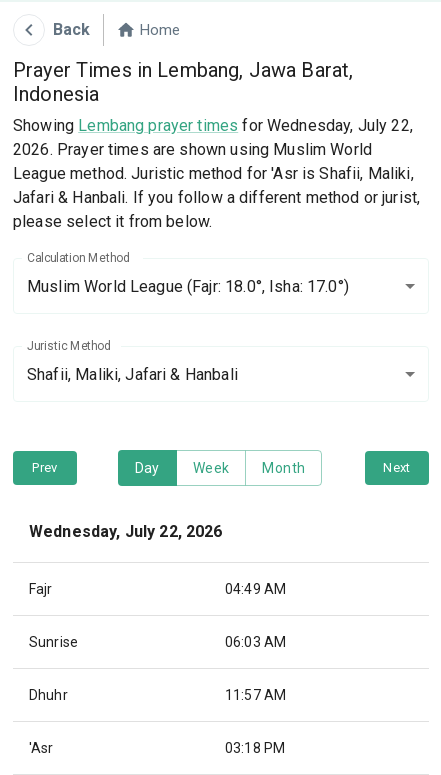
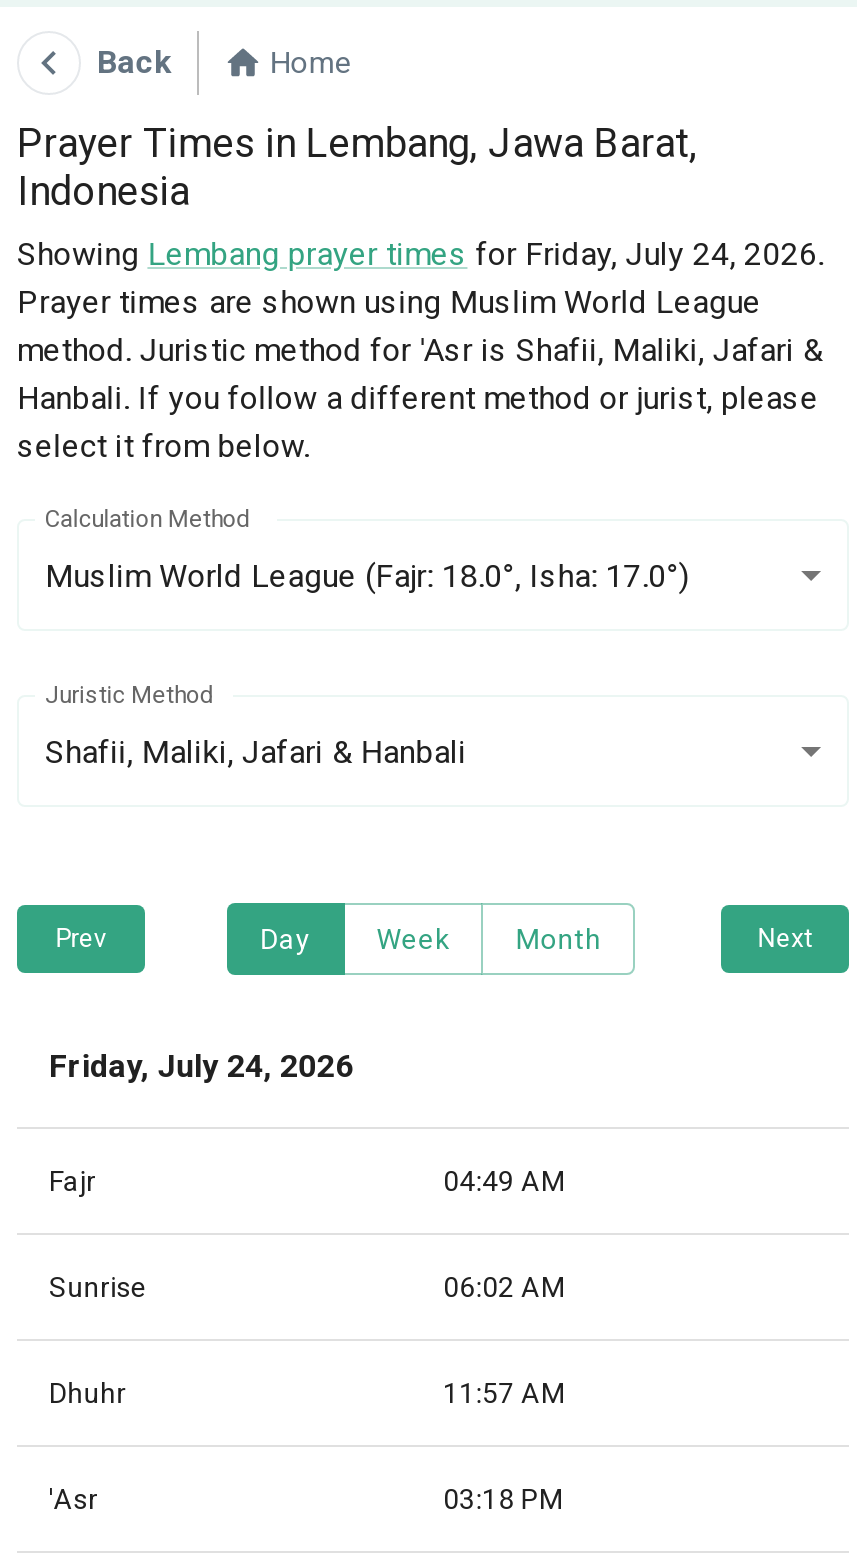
[13,116,420,231] Showing Lembang prayer times for Wednesday, July 22, | 2026. Prayer times are shown using Muslim World | League method. Juristic method for 'Asr is Shafii, Maliki, | Jafari & Hanbali. If you follow a different method or jurist, | please select it from below. -> [17,235,824,465] Showing Lembang prayer times for Friday, July 24, 2026. | Prayer times are shown using Muslim World League | method. Juristic method for 'Asr is Shafii, Maliki, Jafari & | Hanbali. If you follow a different method or jurist, please | select it from below.
[29,522,223,541] Wednesday, July 22, 2026 -> [49,1047,353,1085] Friday, July 24, 2026
[225,634,286,650] 06:03 AM -> [443,1271,565,1303] 06:02 AM

